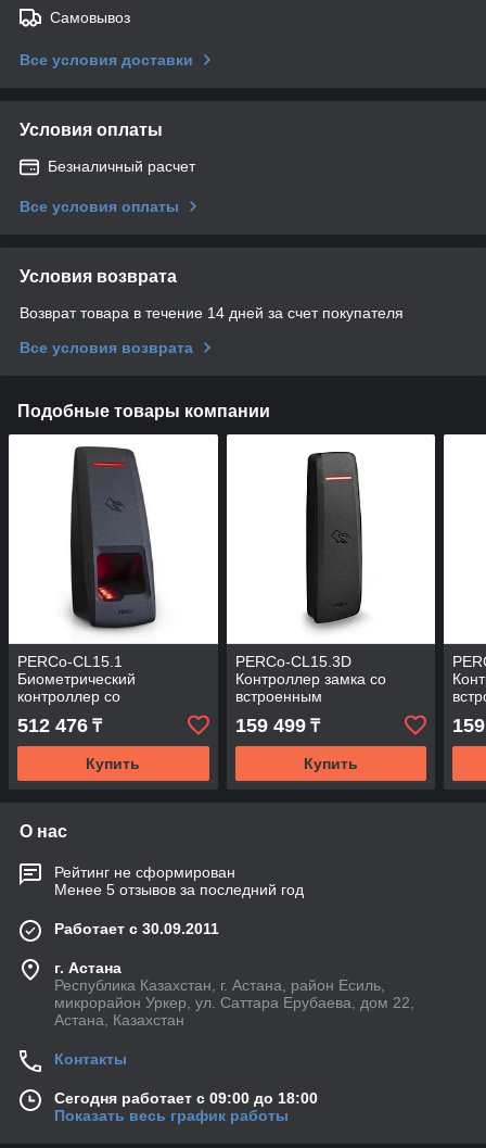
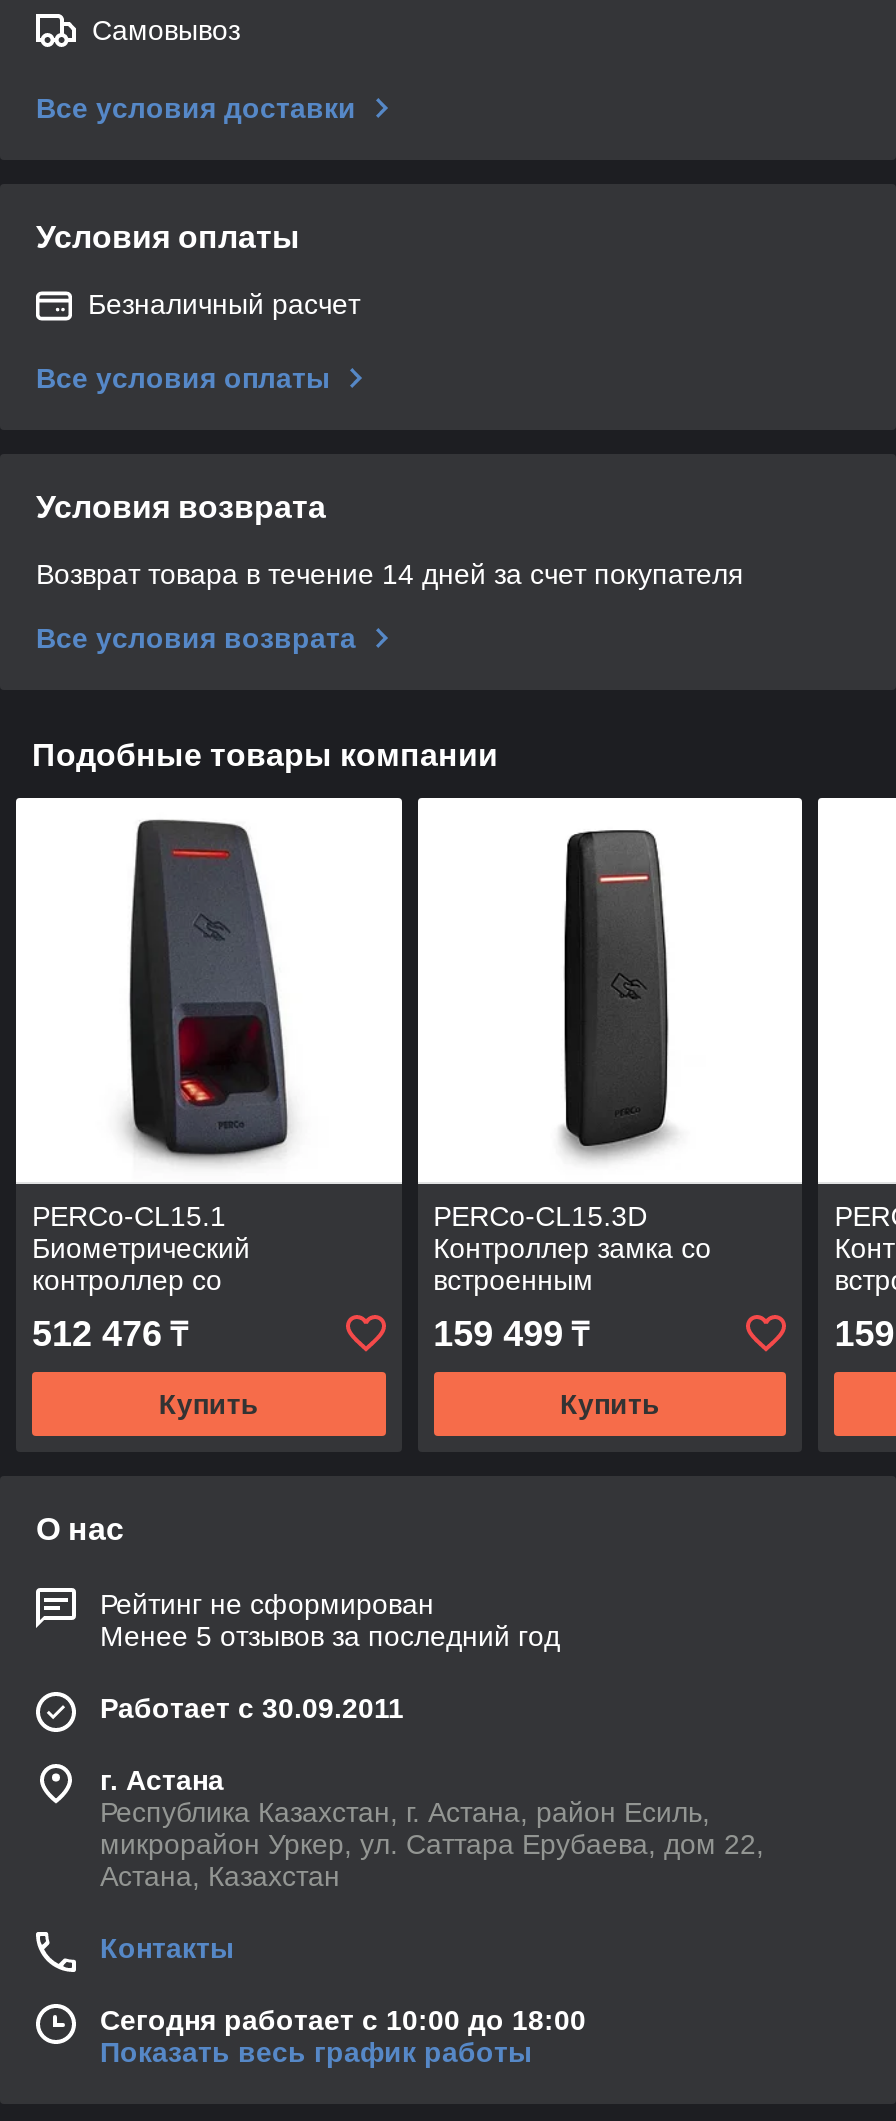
[54,1090,318,1107] Сегодня работает с 09:00 до 18:00 -> [100,2005,586,2037] Сегодня работает с 10:00 до 18:00

